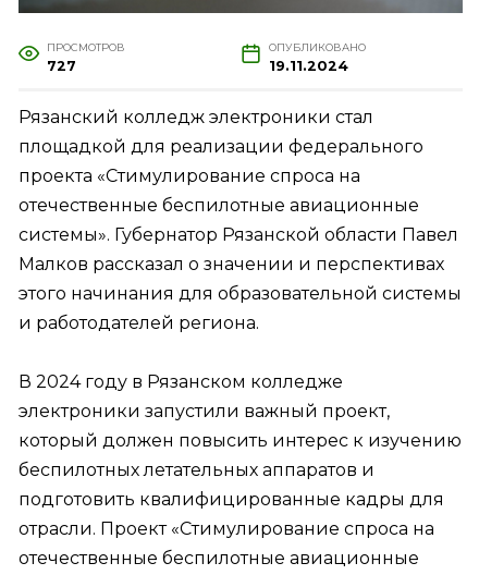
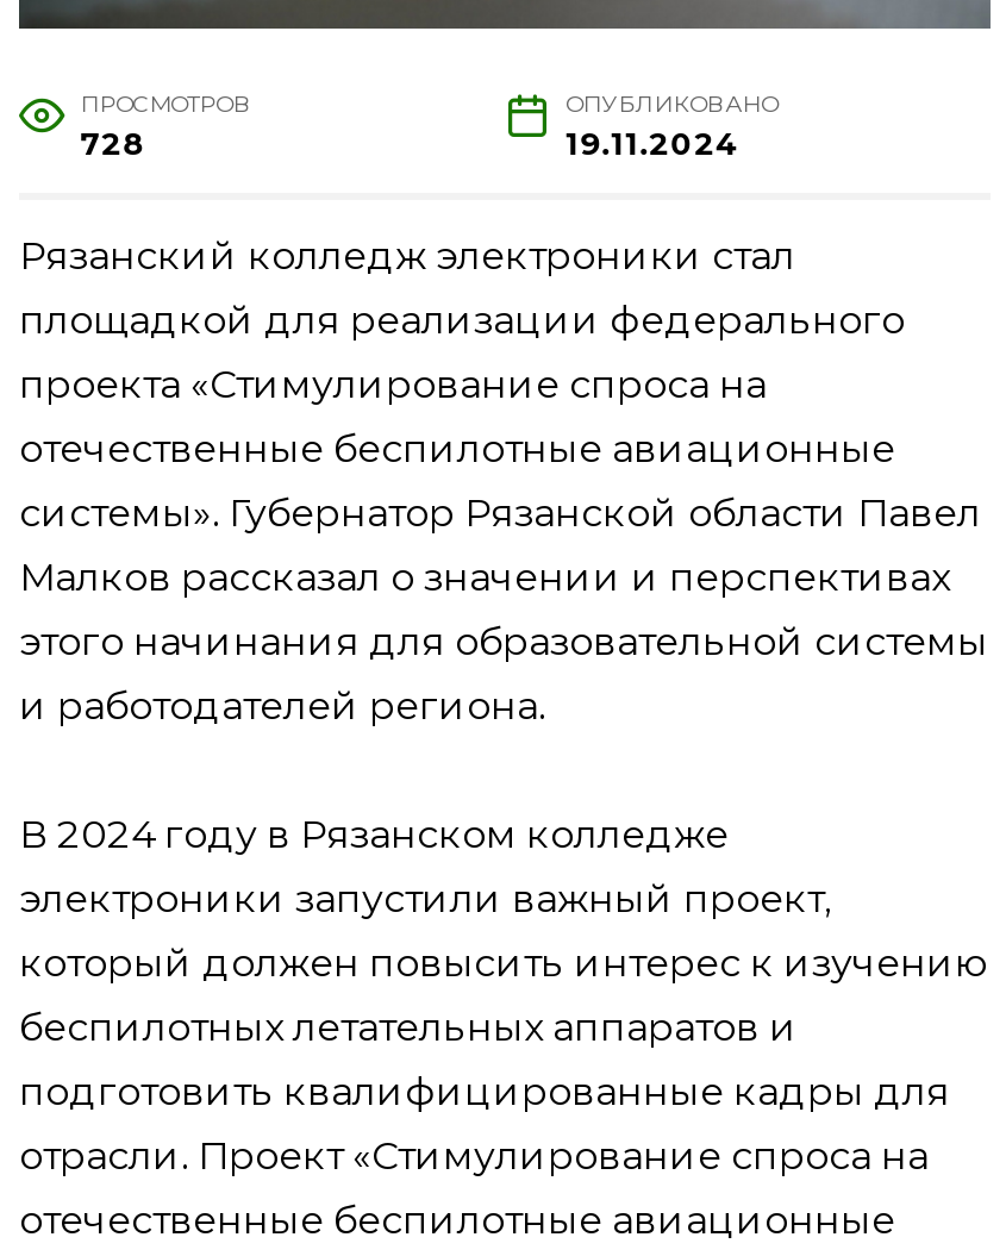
[46,57,76,74] 727 -> [80,126,147,161] 728

